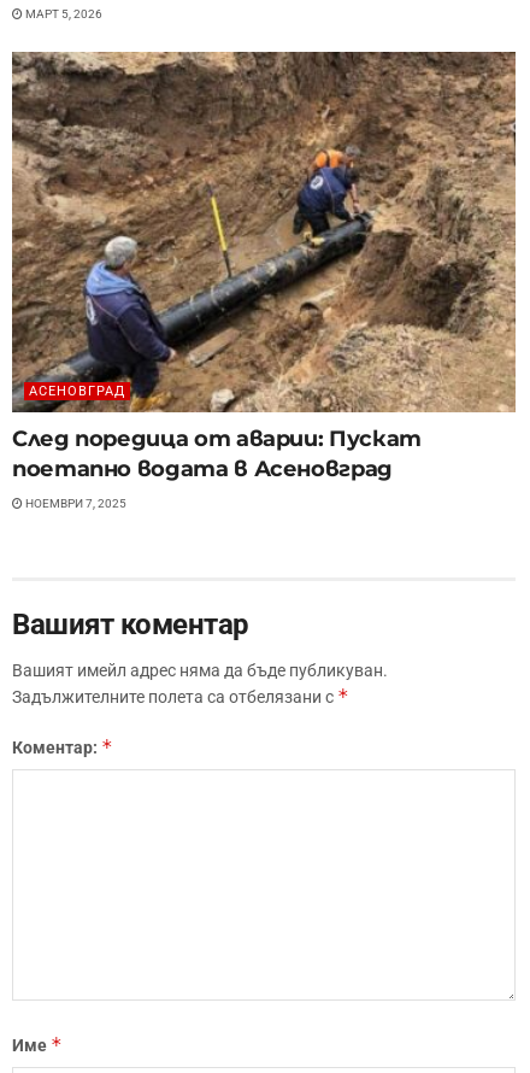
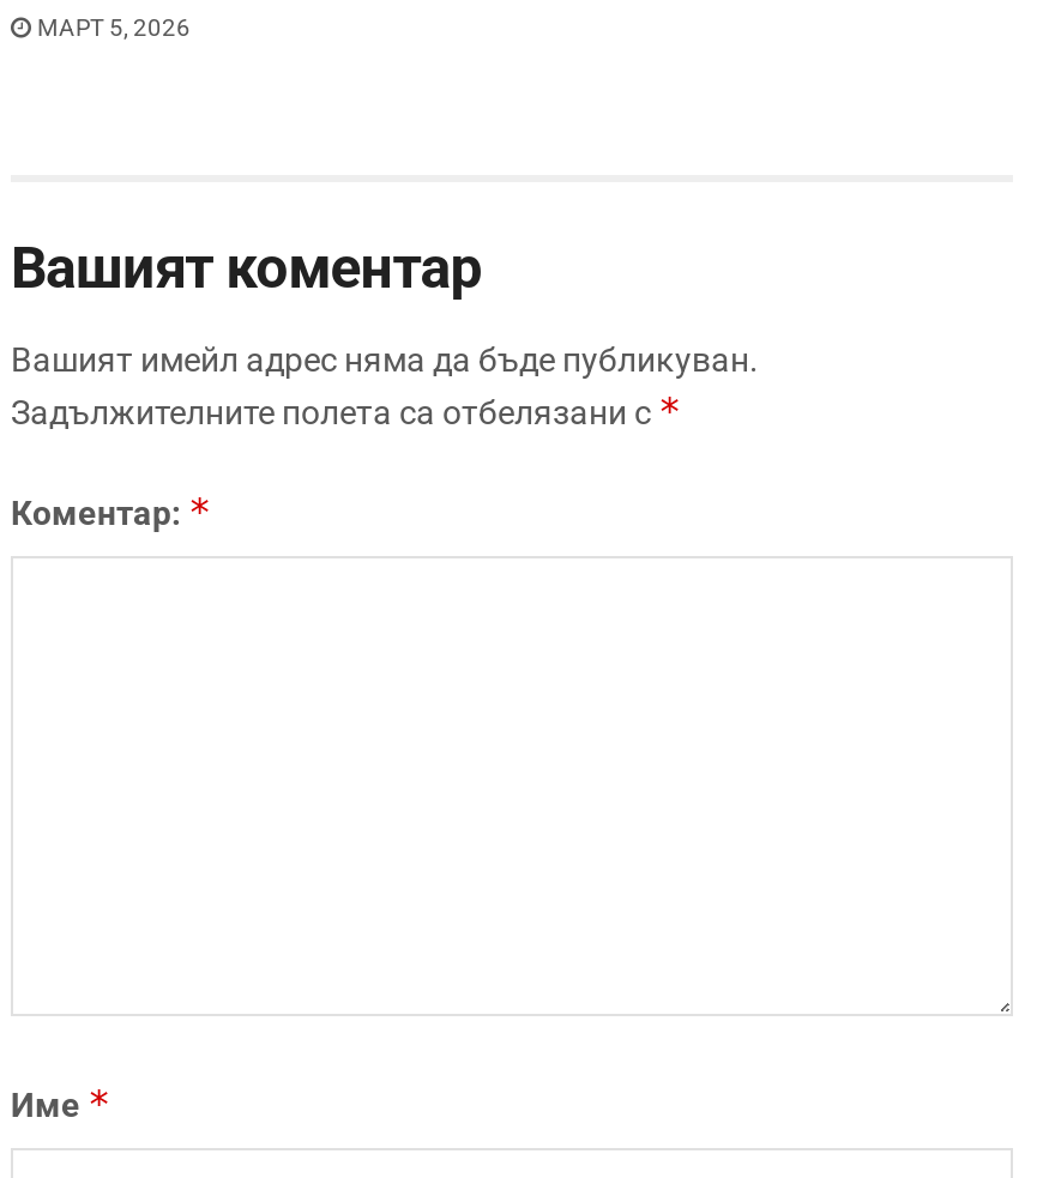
[11,51,517,510] [image] | АСЕНОВГРАД | След поредица от аварии: Пускат | поетапно водата в Асеновград | НОЕМВРИ 7, 2025 -> none

